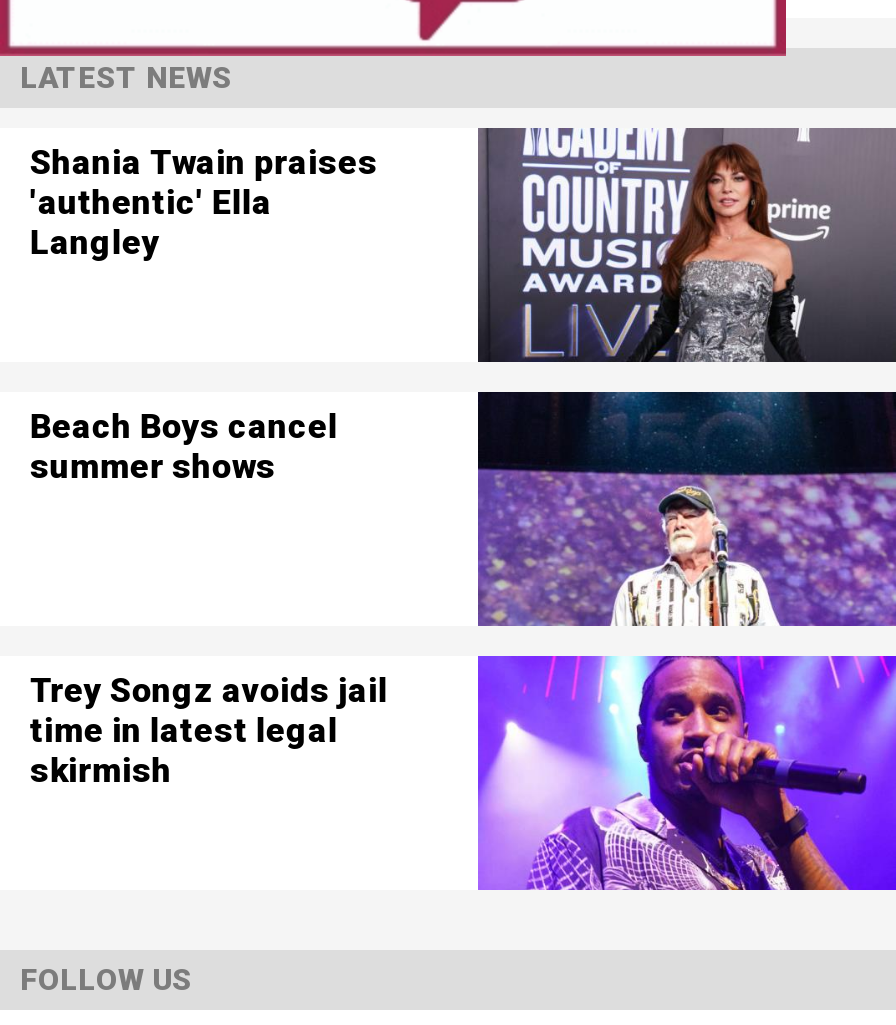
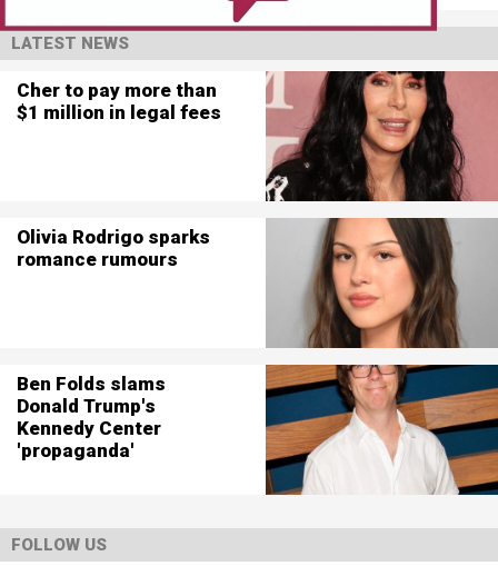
[476,126,890,364] [image] -> [266,70,495,202] [image]
[30,141,378,261] Shania Twain praises | 'authentic' Ella | Langley -> [17,79,221,123] Cher to pay more than | $1 million in legal fees
[476,390,890,628] [image] -> [266,217,495,349] [image]
[30,405,338,485] Beach Boys cancel | summer shows -> [17,225,210,270] Olivia Rodrigo sparks | romance rumours
[476,654,890,892] [image] -> [265,364,495,496] [image]
[30,669,388,789] Trey Songz avoids jail | time in latest legal | skirmish -> [17,372,166,461] Ben Folds slams | Donald Trump's | Kennedy Center | 'propaganda'

